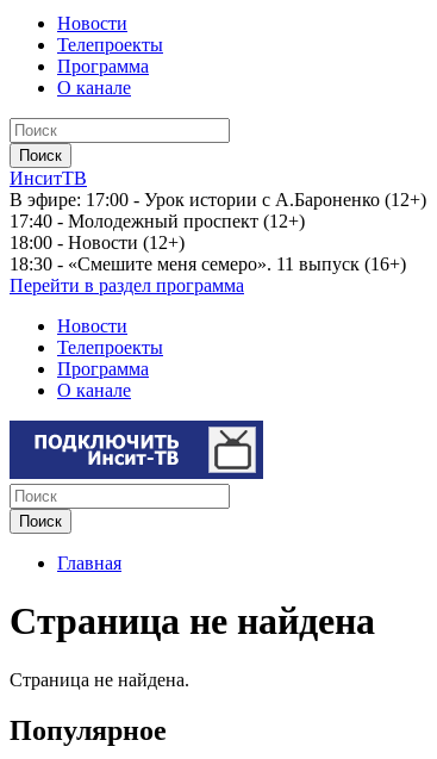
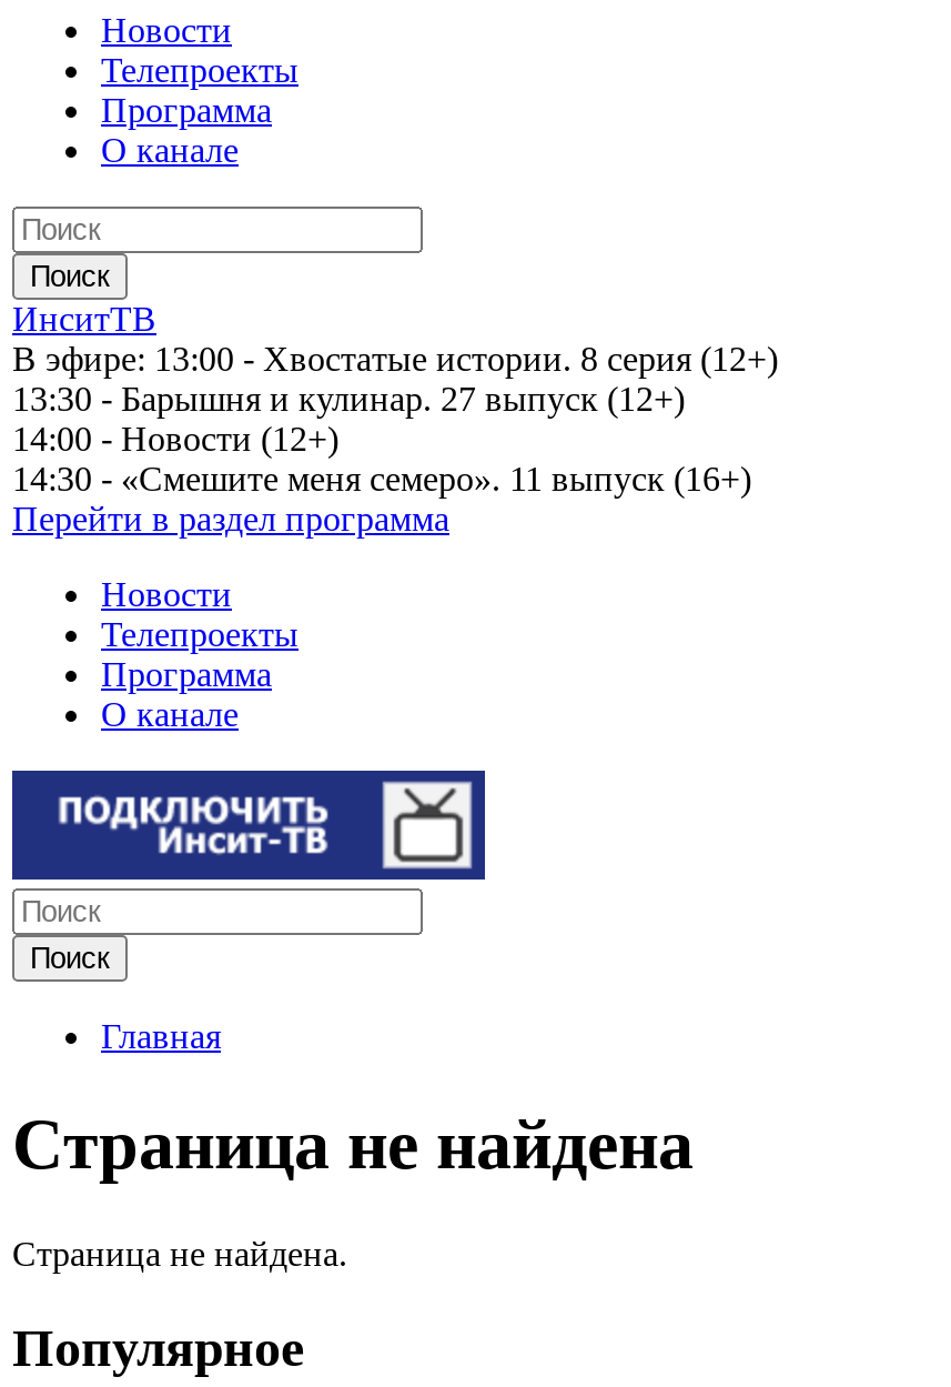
[10,189,426,274] В эфире: 17:00 - Урок истории с А.Бароненко (12+) | 17:40 - Молодежный проспект (12+) | 18:00 - Новости (12+) | 18:30 - «Смешите меня семеро». 11 выпуск (16+) -> [12,340,778,497] В эфире: 13:00 - Хвостатые истории. 8 серия (12+) | 13:30 - Барышня и кулинар. 27 выпуск (12+) | 14:00 - Новости (12+) | 14:30 - «Смешите меня семеро». 11 выпуск (16+)

